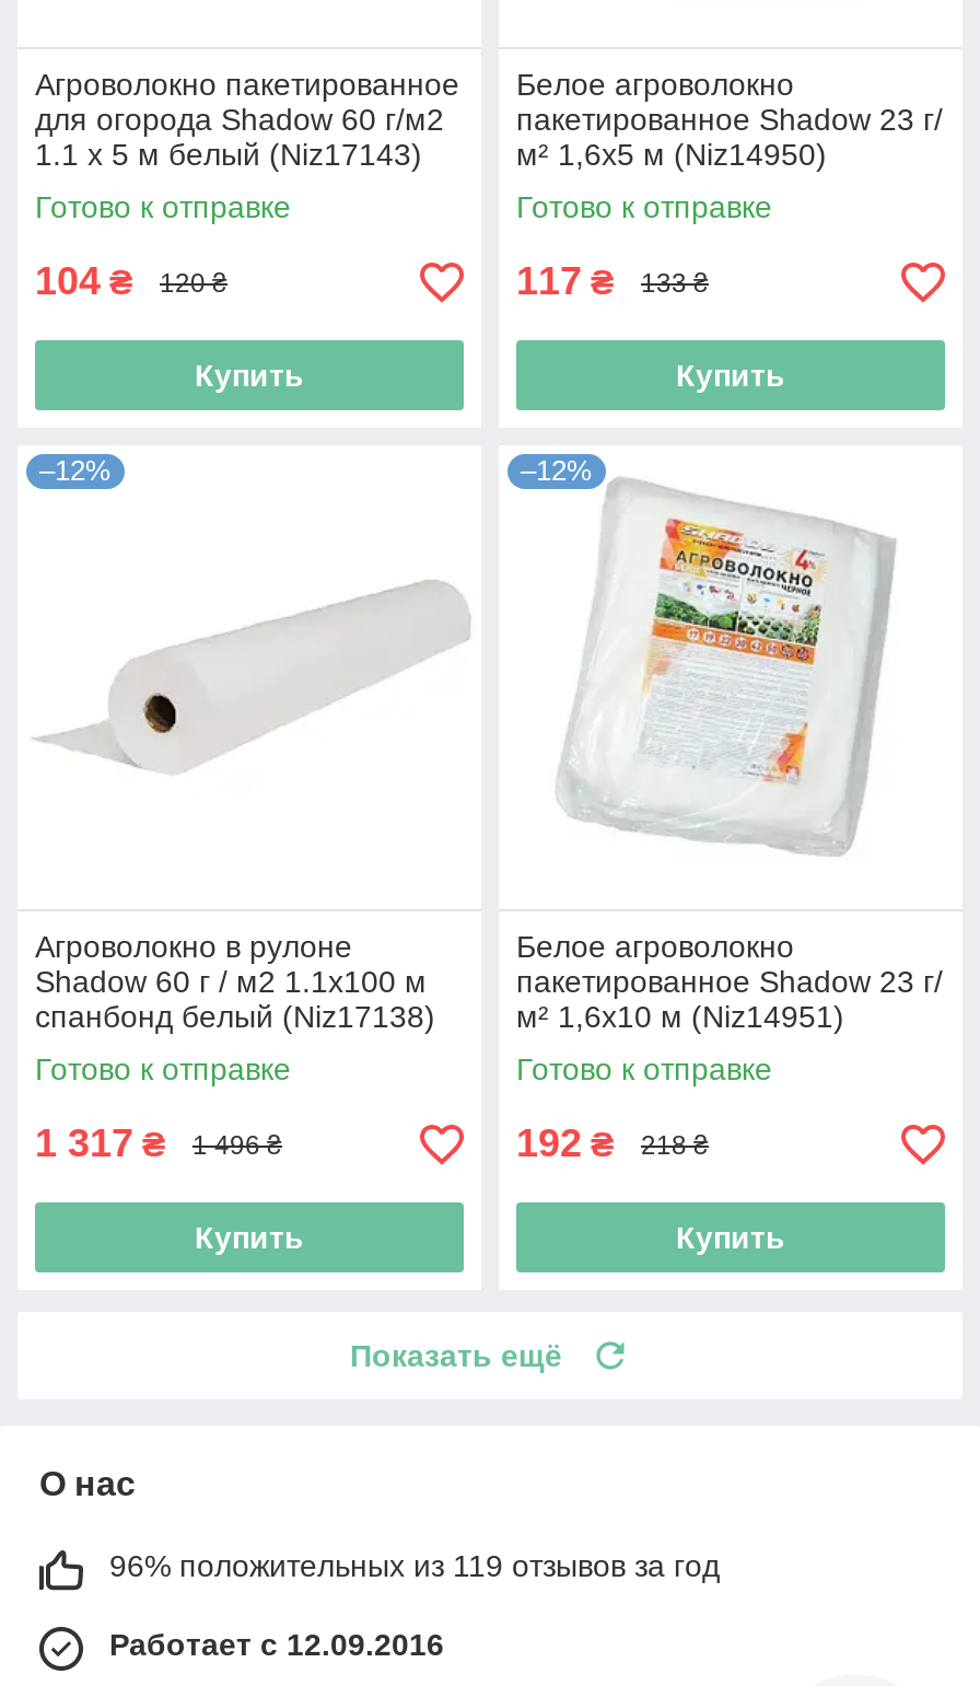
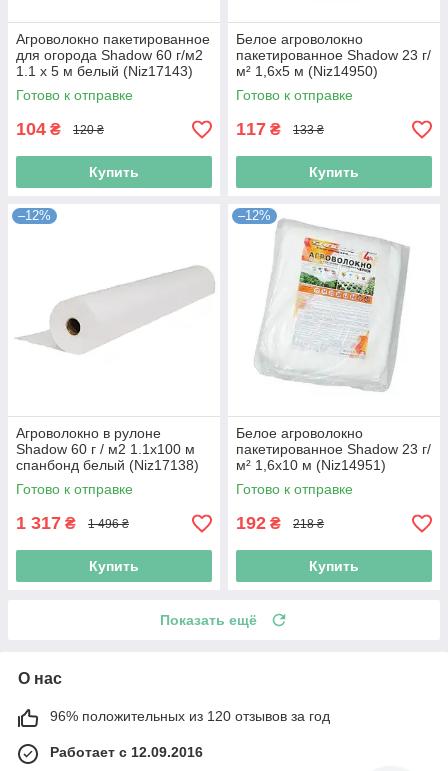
[109,1549,720,1584] 96% положительных из 119 отзывов за год -> [50,708,330,724] 96% положительных из 120 отзывов за год

